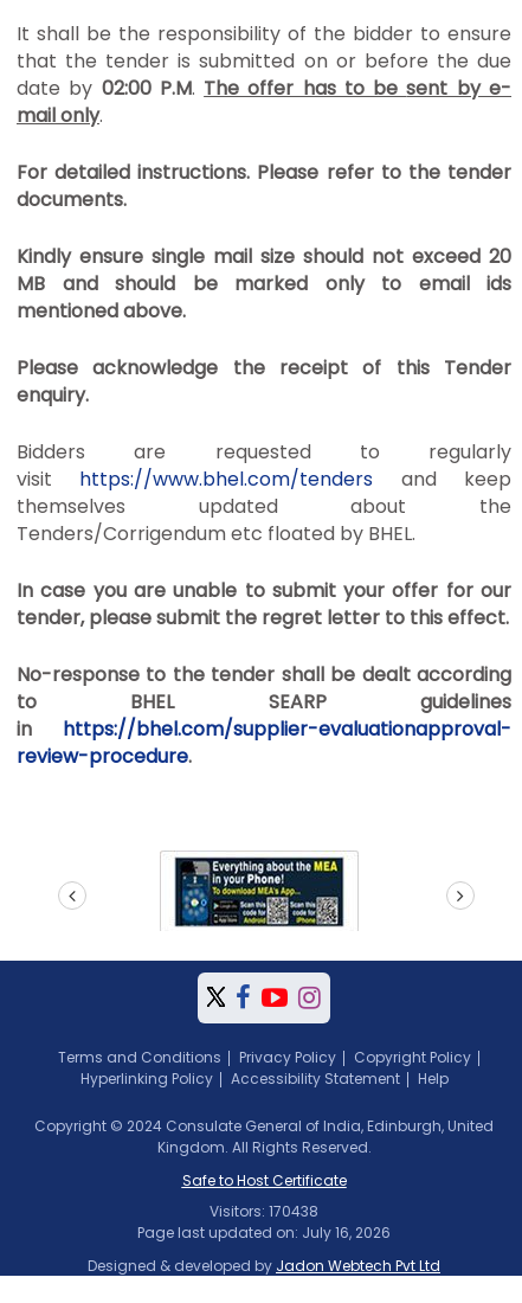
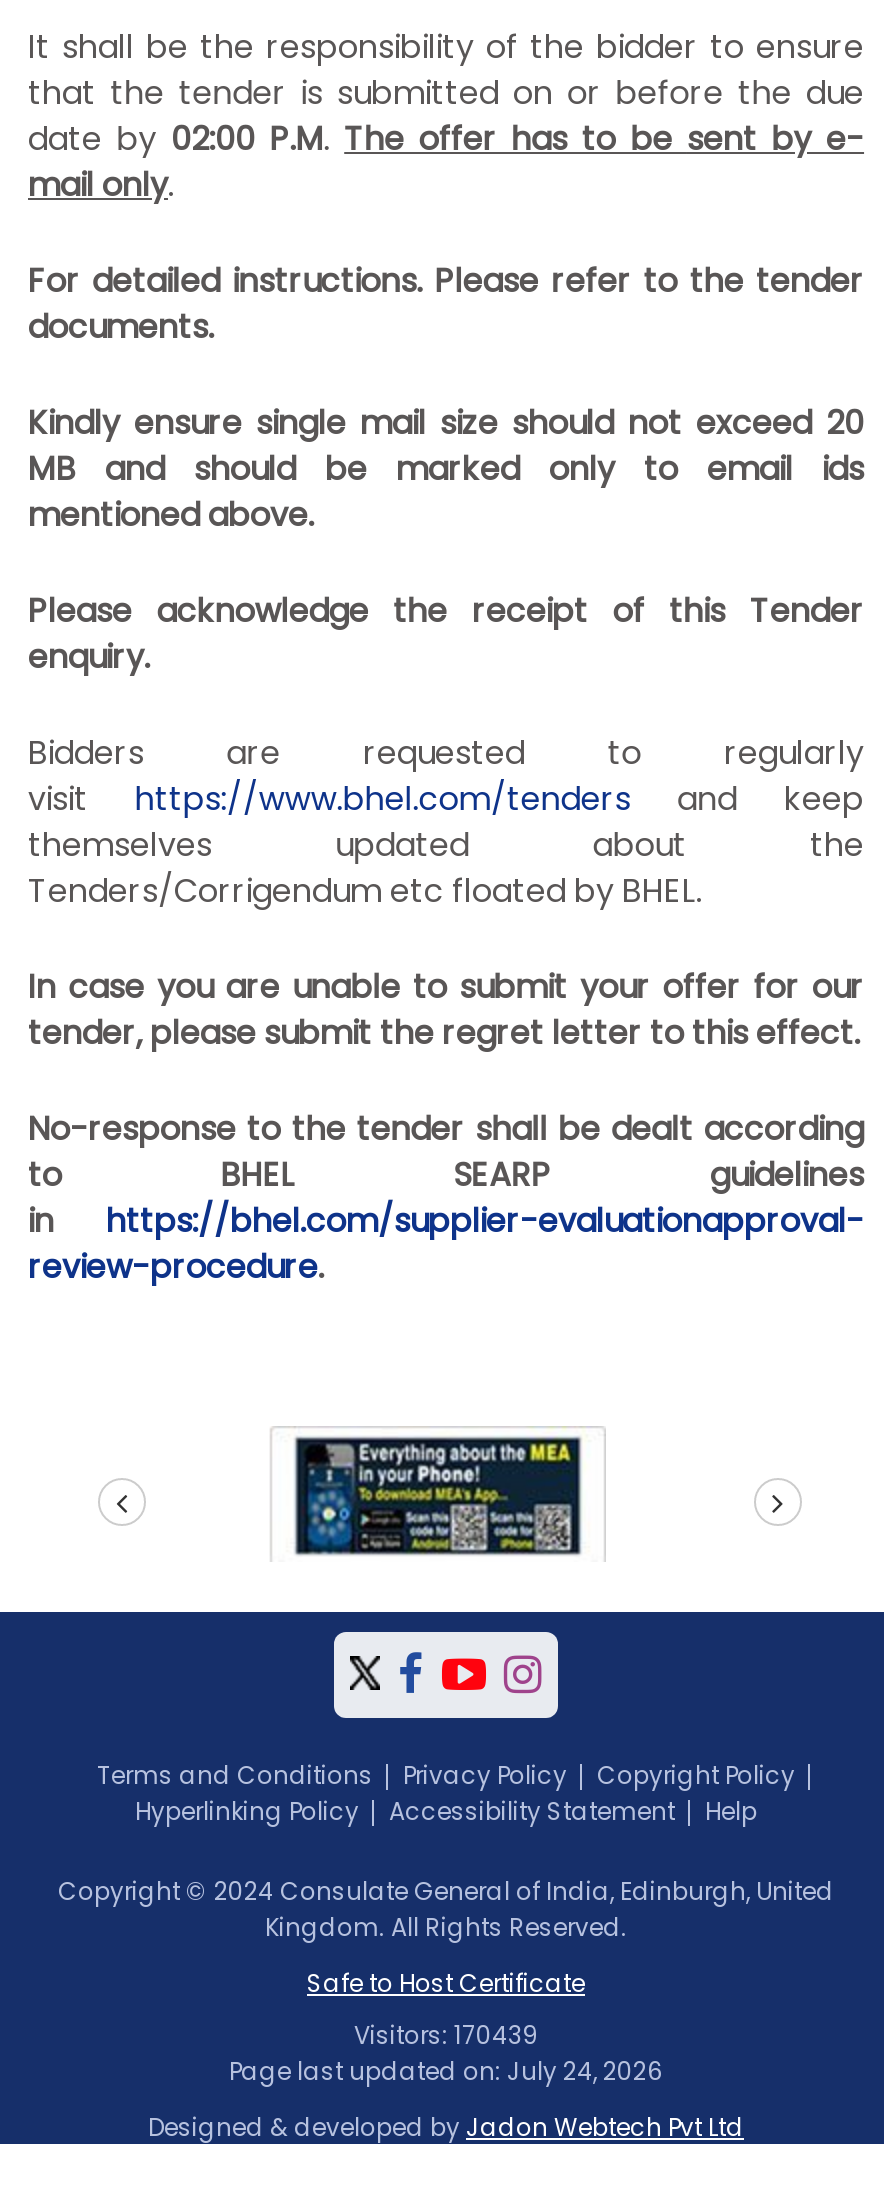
[210,1201,318,1221] Visitors: 170438 -> [354,2018,538,2052] Visitors: 170439
[137,1222,391,1243] Page last updated on: July 16, 2026 -> [229,2054,663,2088] Page last updated on: July 24, 2026

